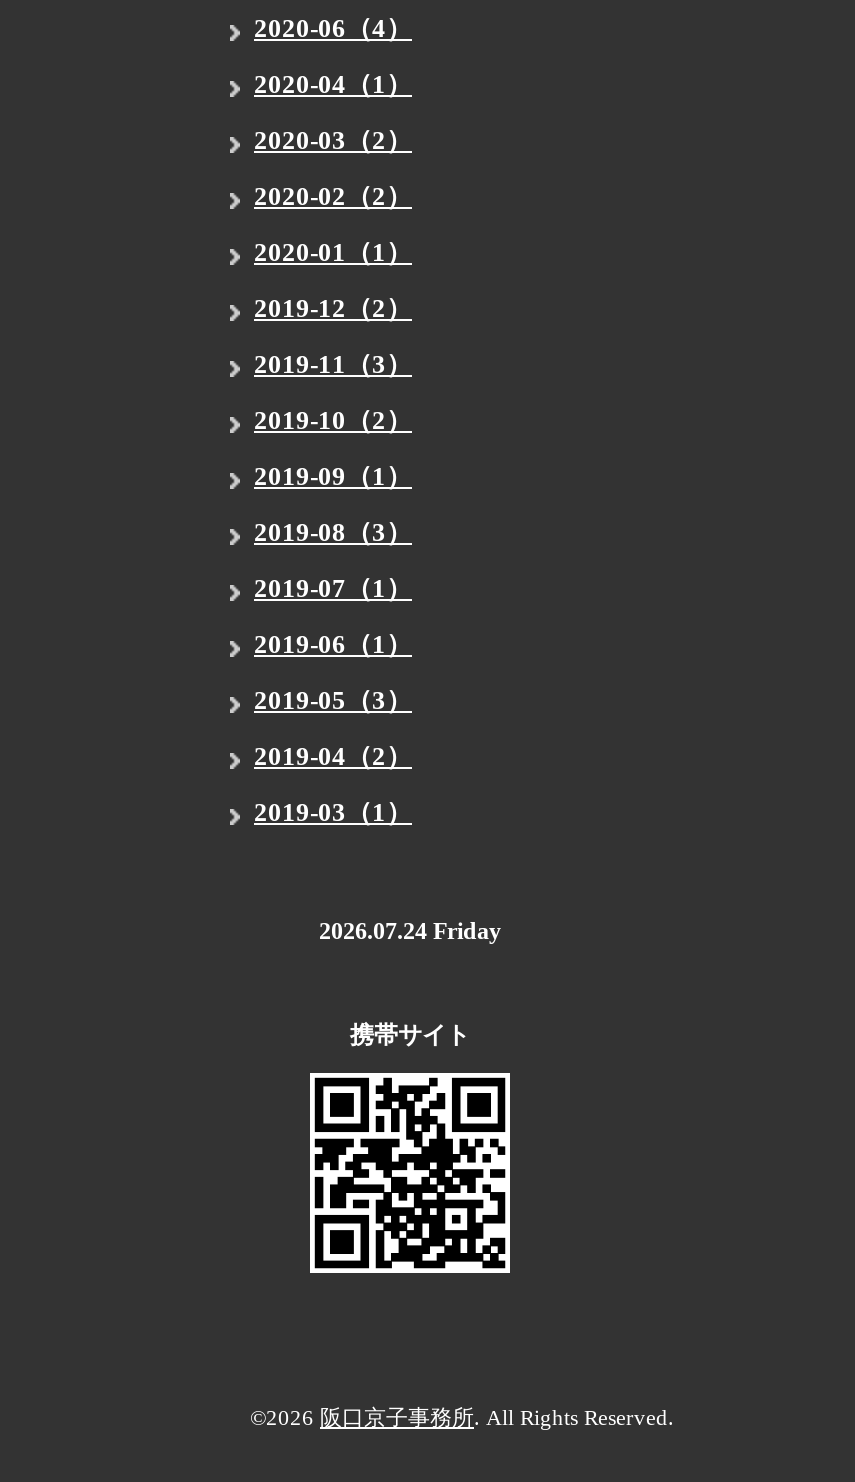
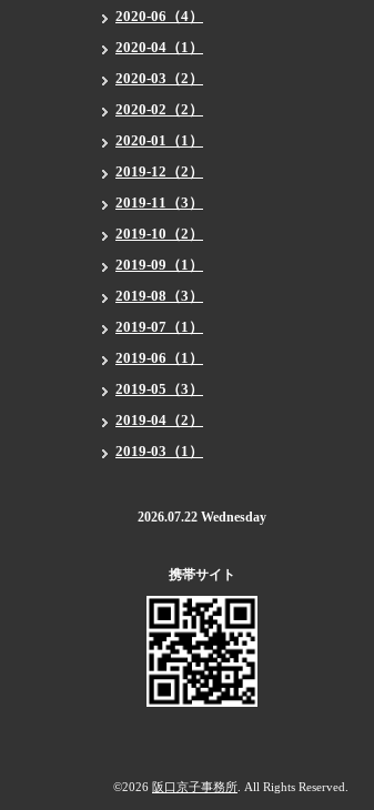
[319,917,501,945] 2026.07.24 Friday -> [138,509,266,525] 2026.07.22 Wednesday

